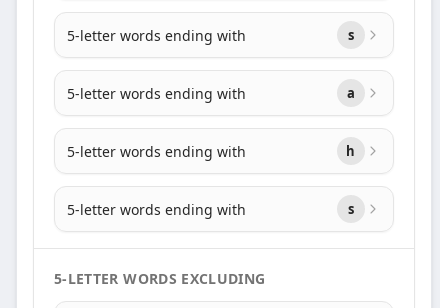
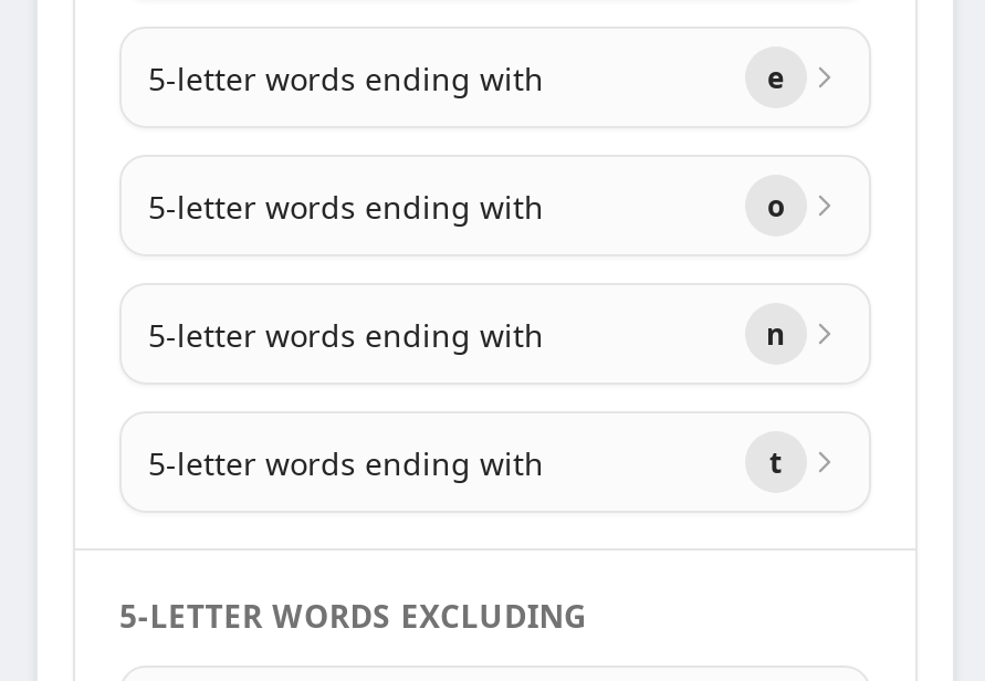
[348,25,354,43] s -> [767,56,785,96] e
[347,83,355,101] a -> [767,185,785,224] o
[346,141,355,159] h -> [766,313,786,353] n
[348,199,354,217] s -> [769,441,783,481] t

